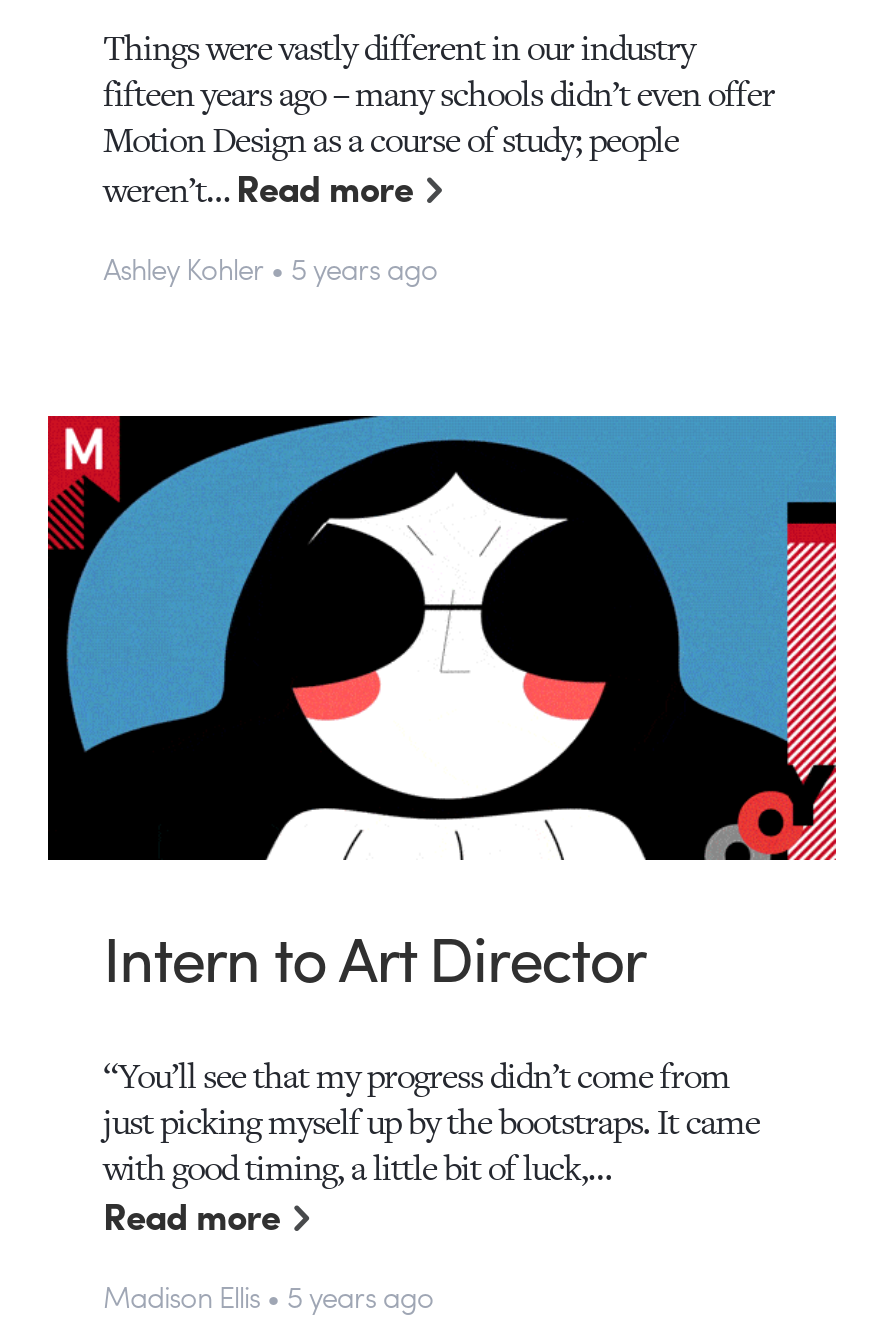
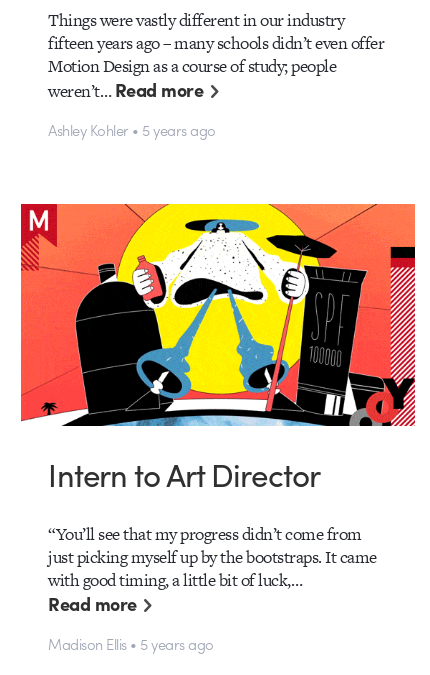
[46,414,838,862] [image] -> [20,203,416,427] [image]

